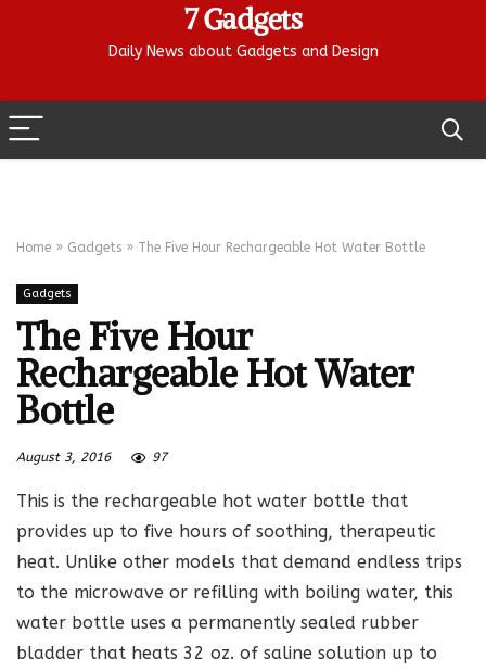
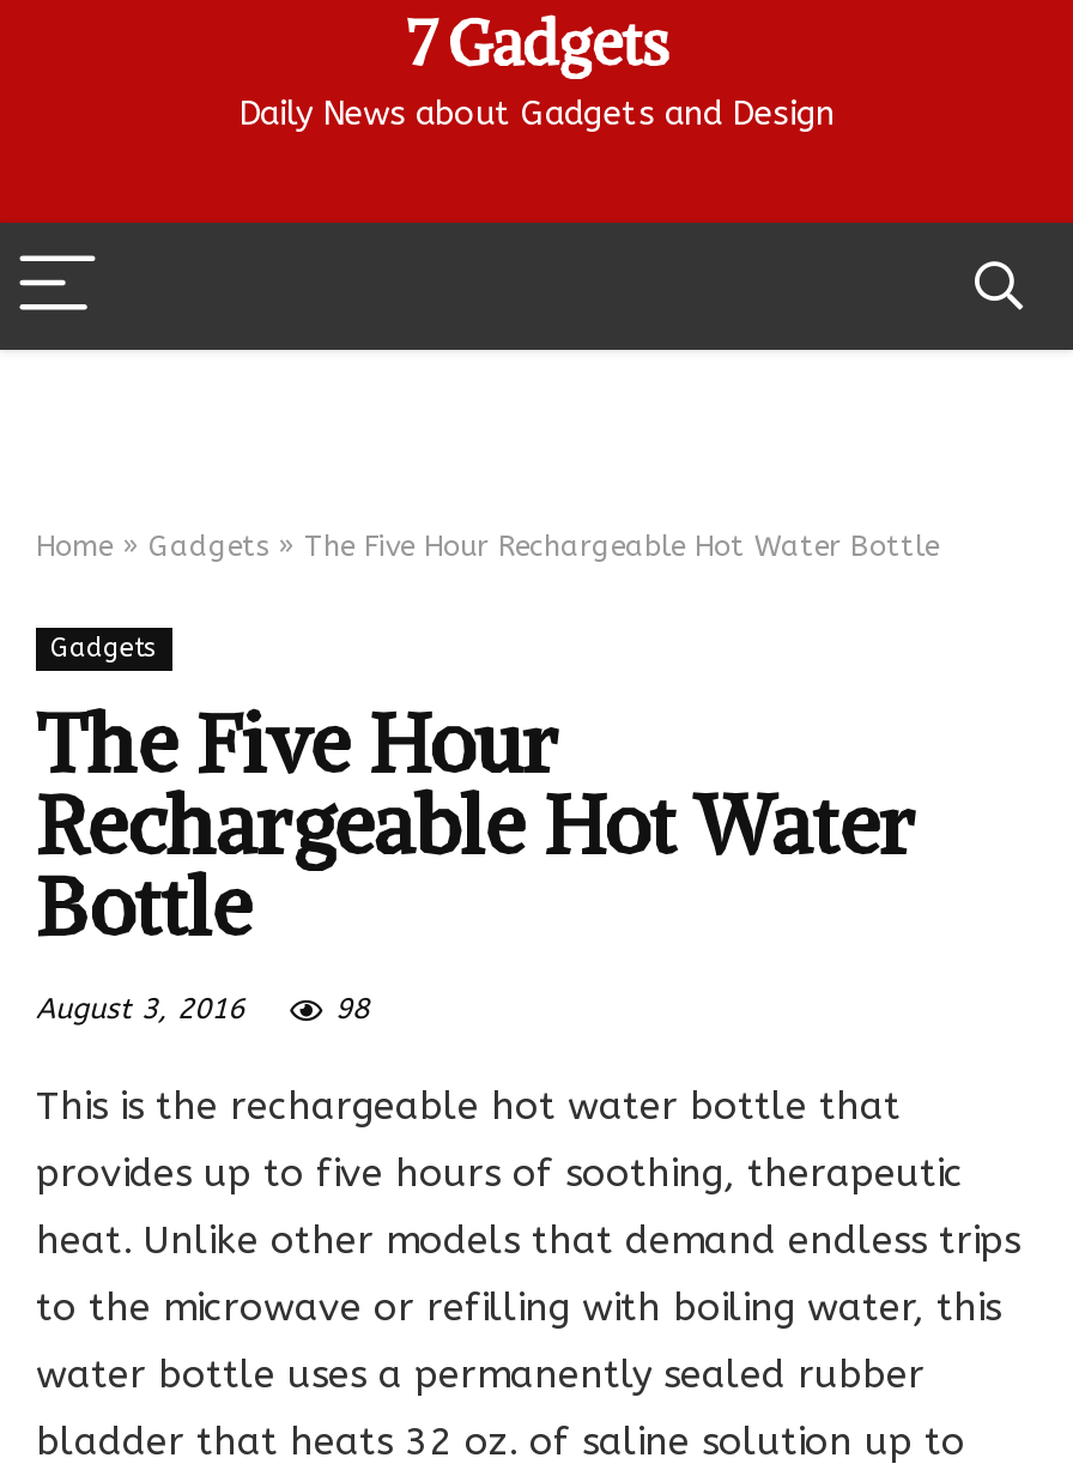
[152,450,167,465] 97 -> [335,992,369,1026] 98

